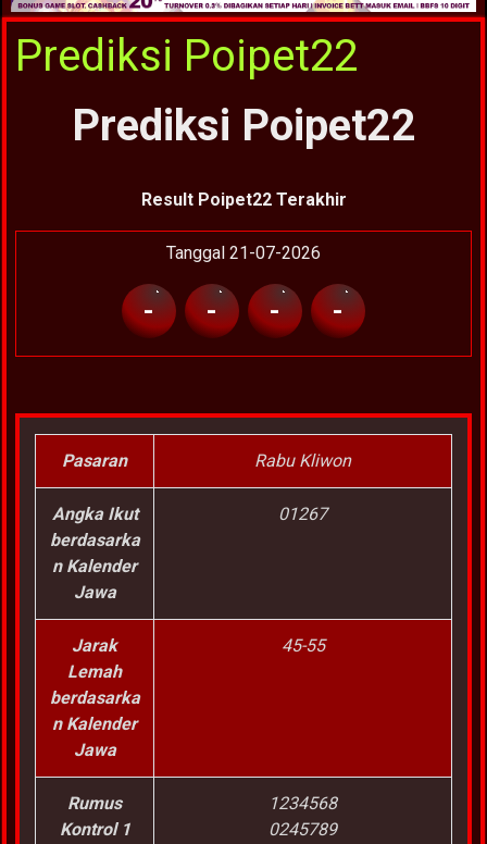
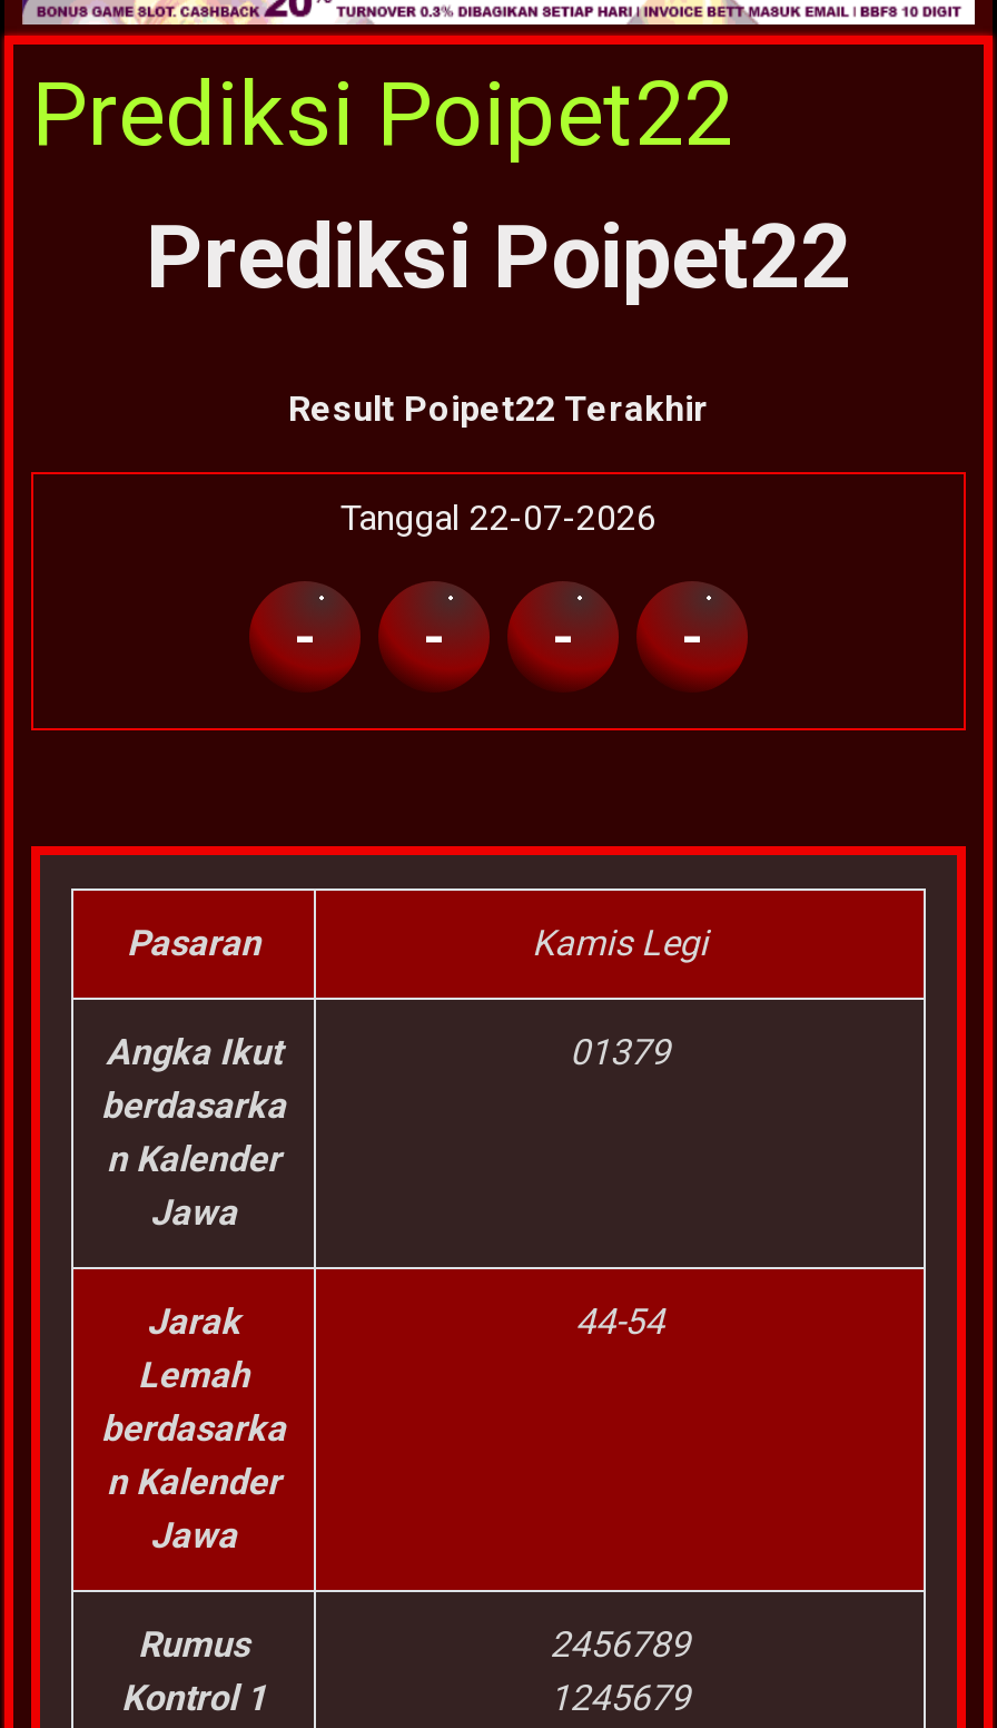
[166,243,321,263] Tanggal 21-07-2026 -> [340,497,657,539] Tanggal 22-07-2026
[254,450,351,471] Rabu Kliwon -> [532,922,708,964] Kamis Legi
[278,504,327,524] 01267 -> [570,1031,670,1073] 01379
[281,635,324,656] 45-55 -> [575,1300,664,1343] 44-54
[269,793,337,814] 1234568 -> [550,1623,690,1666] 2456789
[269,819,337,840] 0245789 -> [550,1677,690,1719] 1245679

